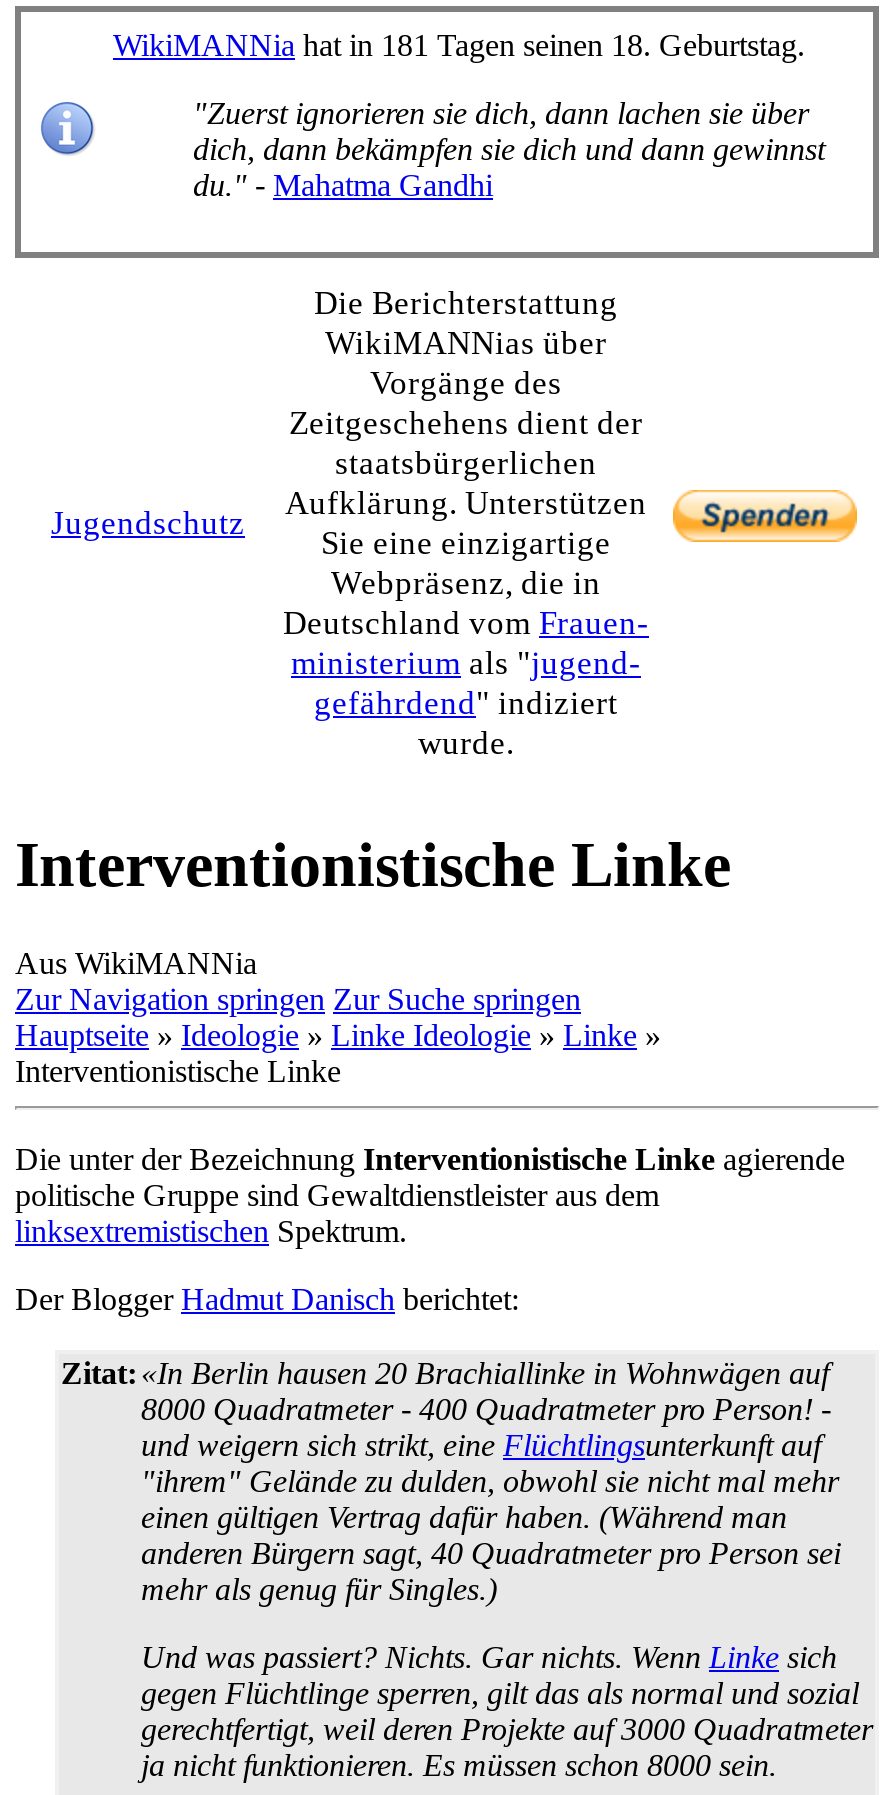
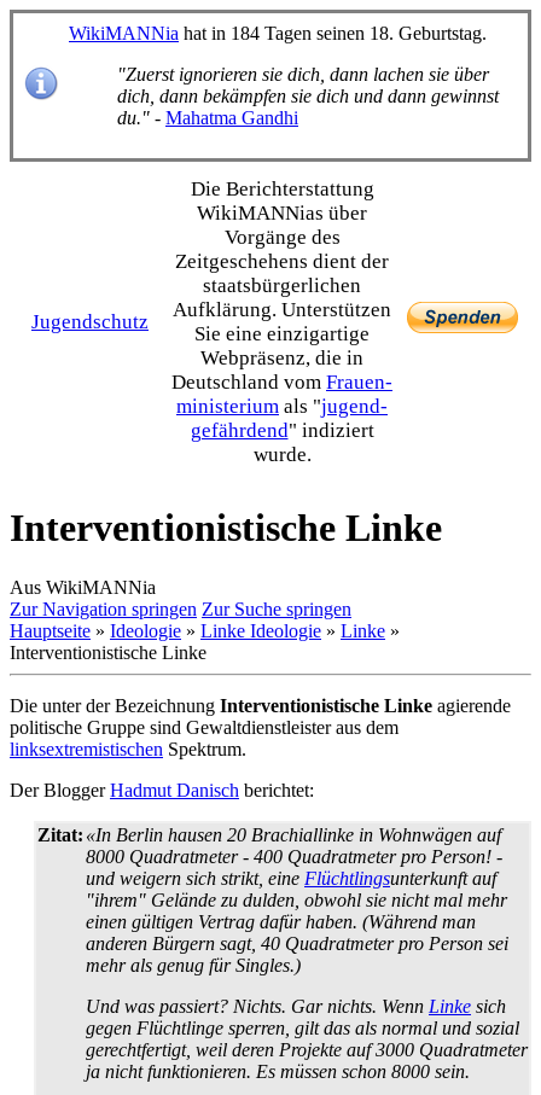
[113,28,805,62] WikiMANNia hat in 181 Tagen seinen 18. Geburtstag. -> [69,23,487,43] WikiMANNia hat in 184 Tagen seinen 18. Geburtstag.

